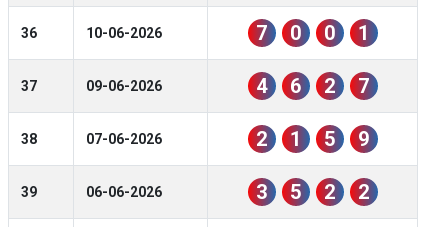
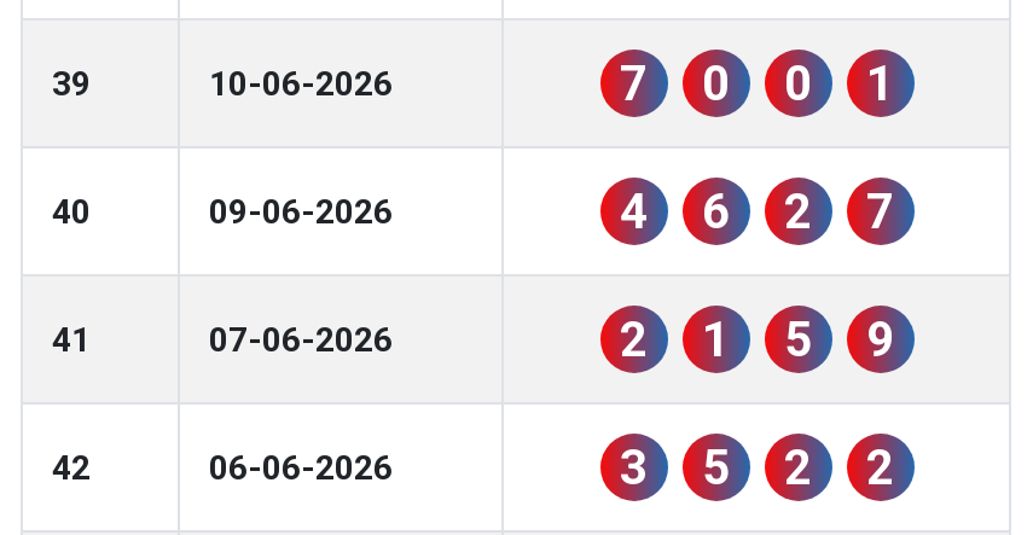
[21,25,37,41] 36 -> [52,63,91,102] 39
[21,78,37,94] 37 -> [52,191,91,230] 40
[21,131,37,147] 38 -> [52,319,91,358] 41
[21,184,37,200] 39 -> [52,447,91,486] 42

